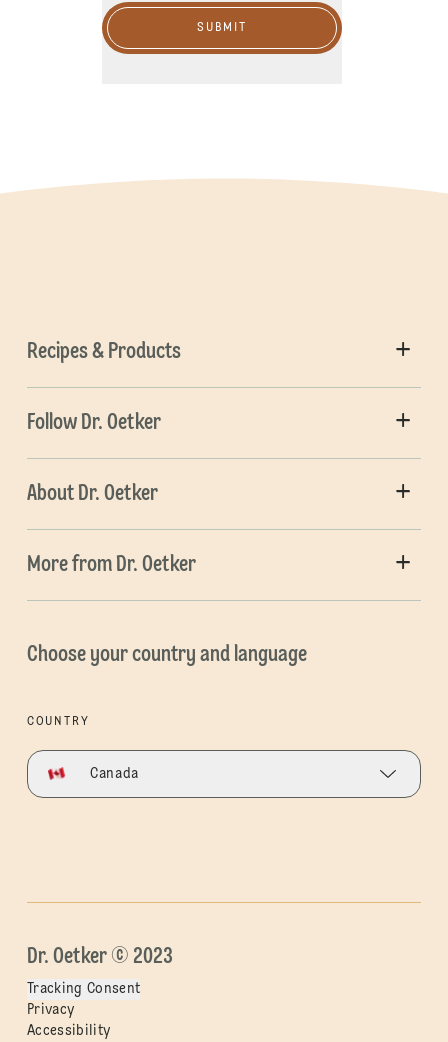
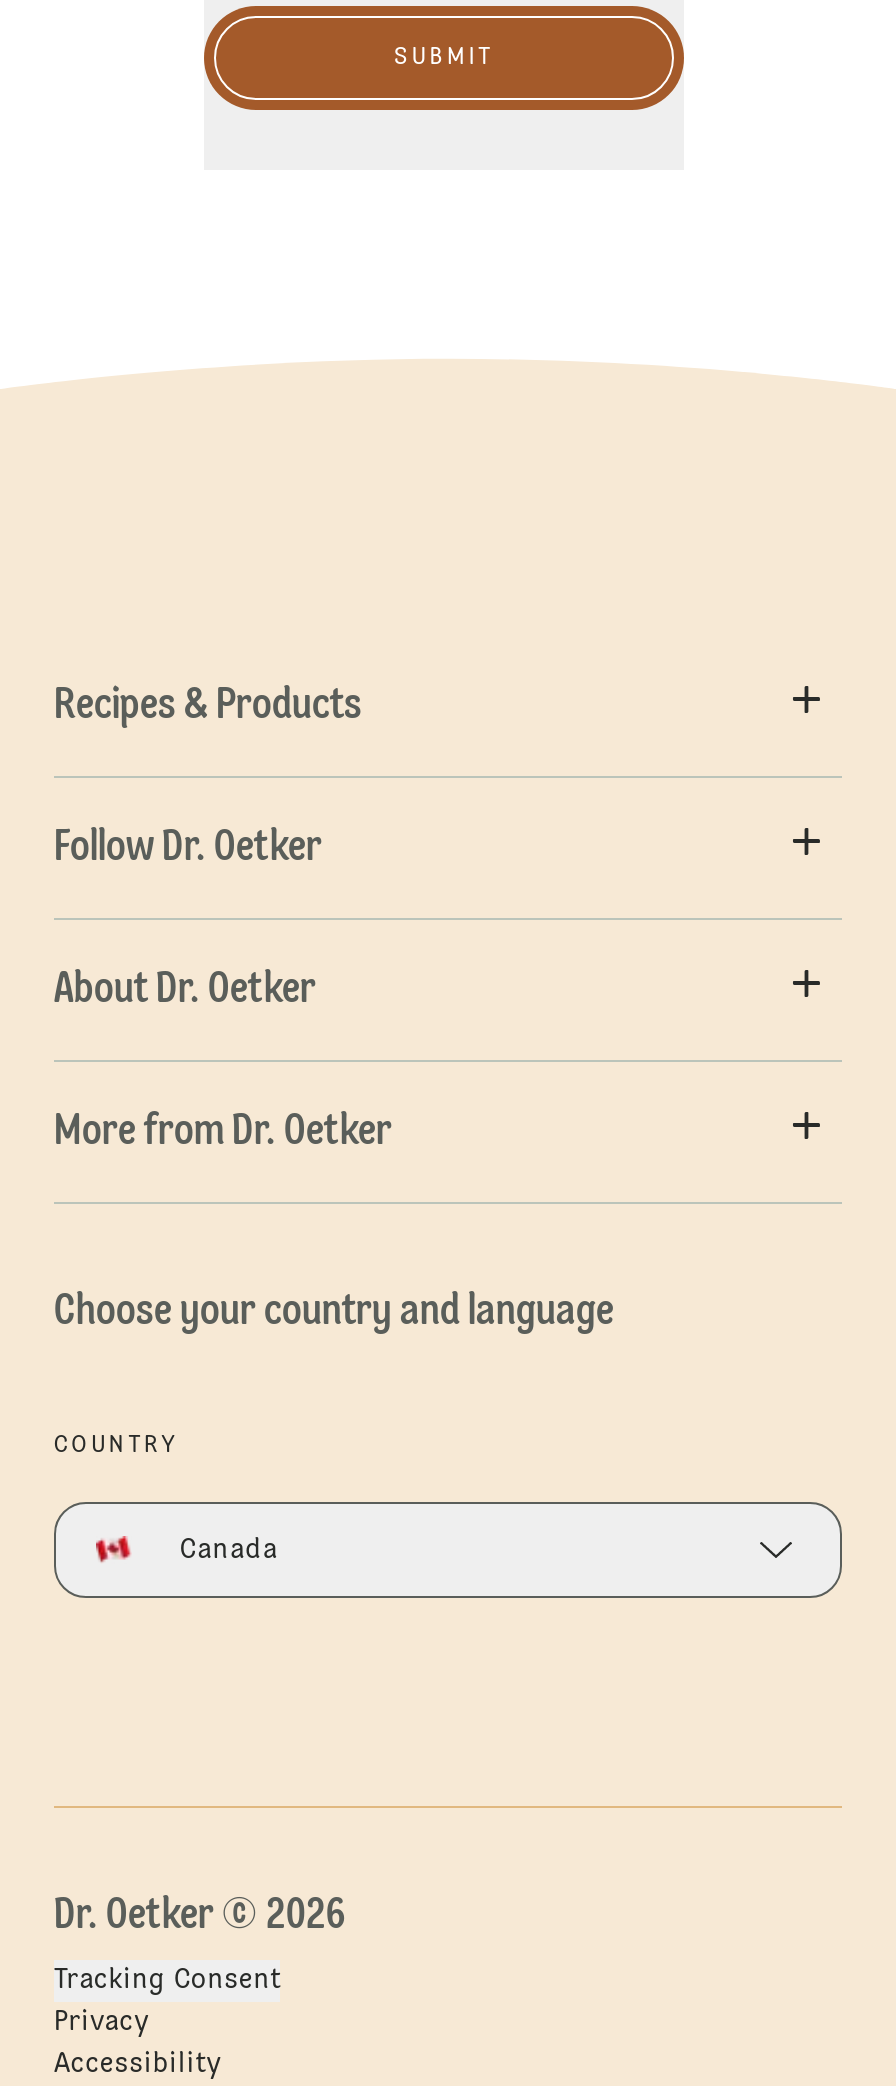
[27,946,173,968] Dr. Oetker © 2023 -> [54,1894,346,1938] Dr. Oetker © 2026

